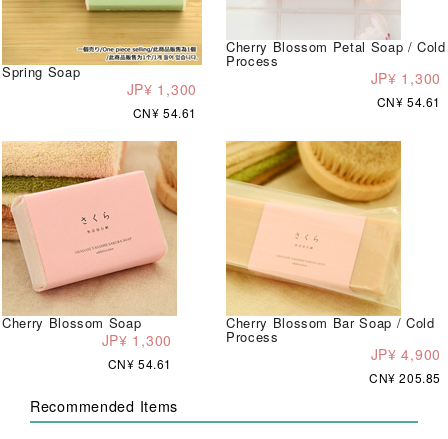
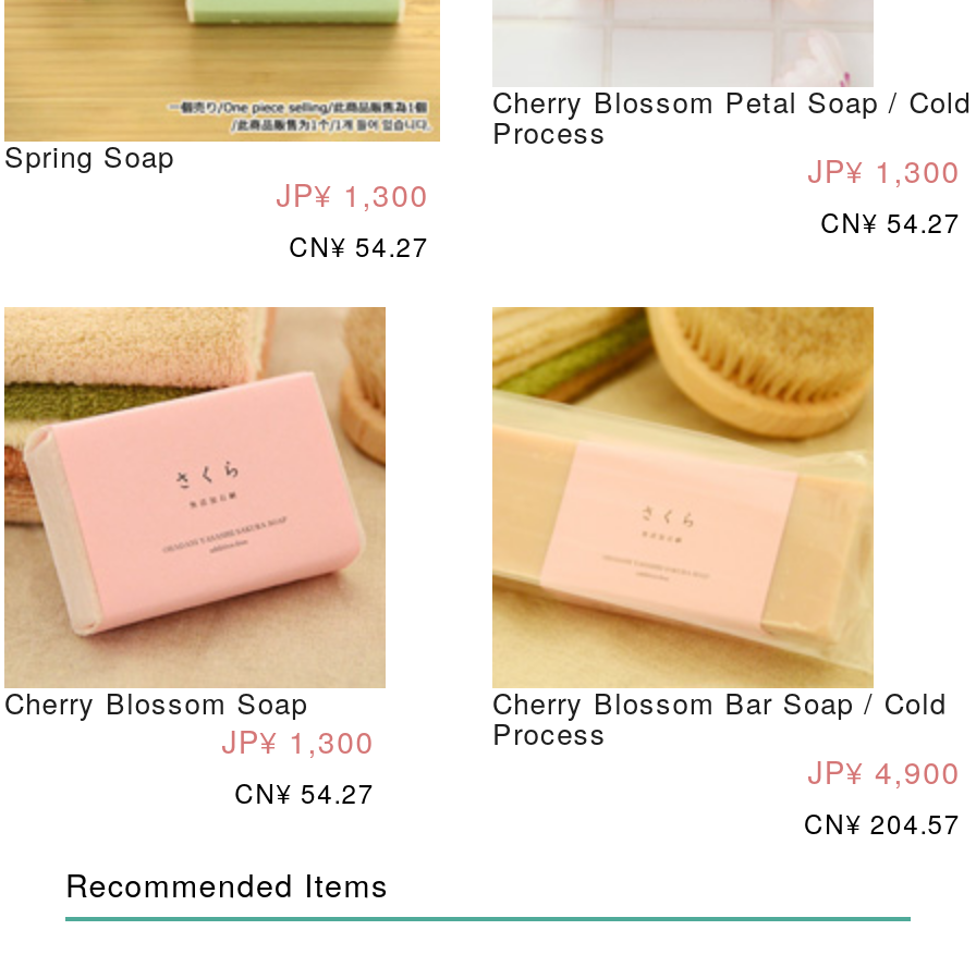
[377,93,441,110] CN¥ 54.61 -> [820,202,961,239] CN¥ 54.27
[133,104,197,121] CN¥ 54.61 -> [289,226,429,263] CN¥ 54.27
[108,355,172,372] CN¥ 54.61 -> [234,773,375,810] CN¥ 54.27
[369,369,441,386] CN¥ 205.85 -> [804,803,961,840] CN¥ 204.57

